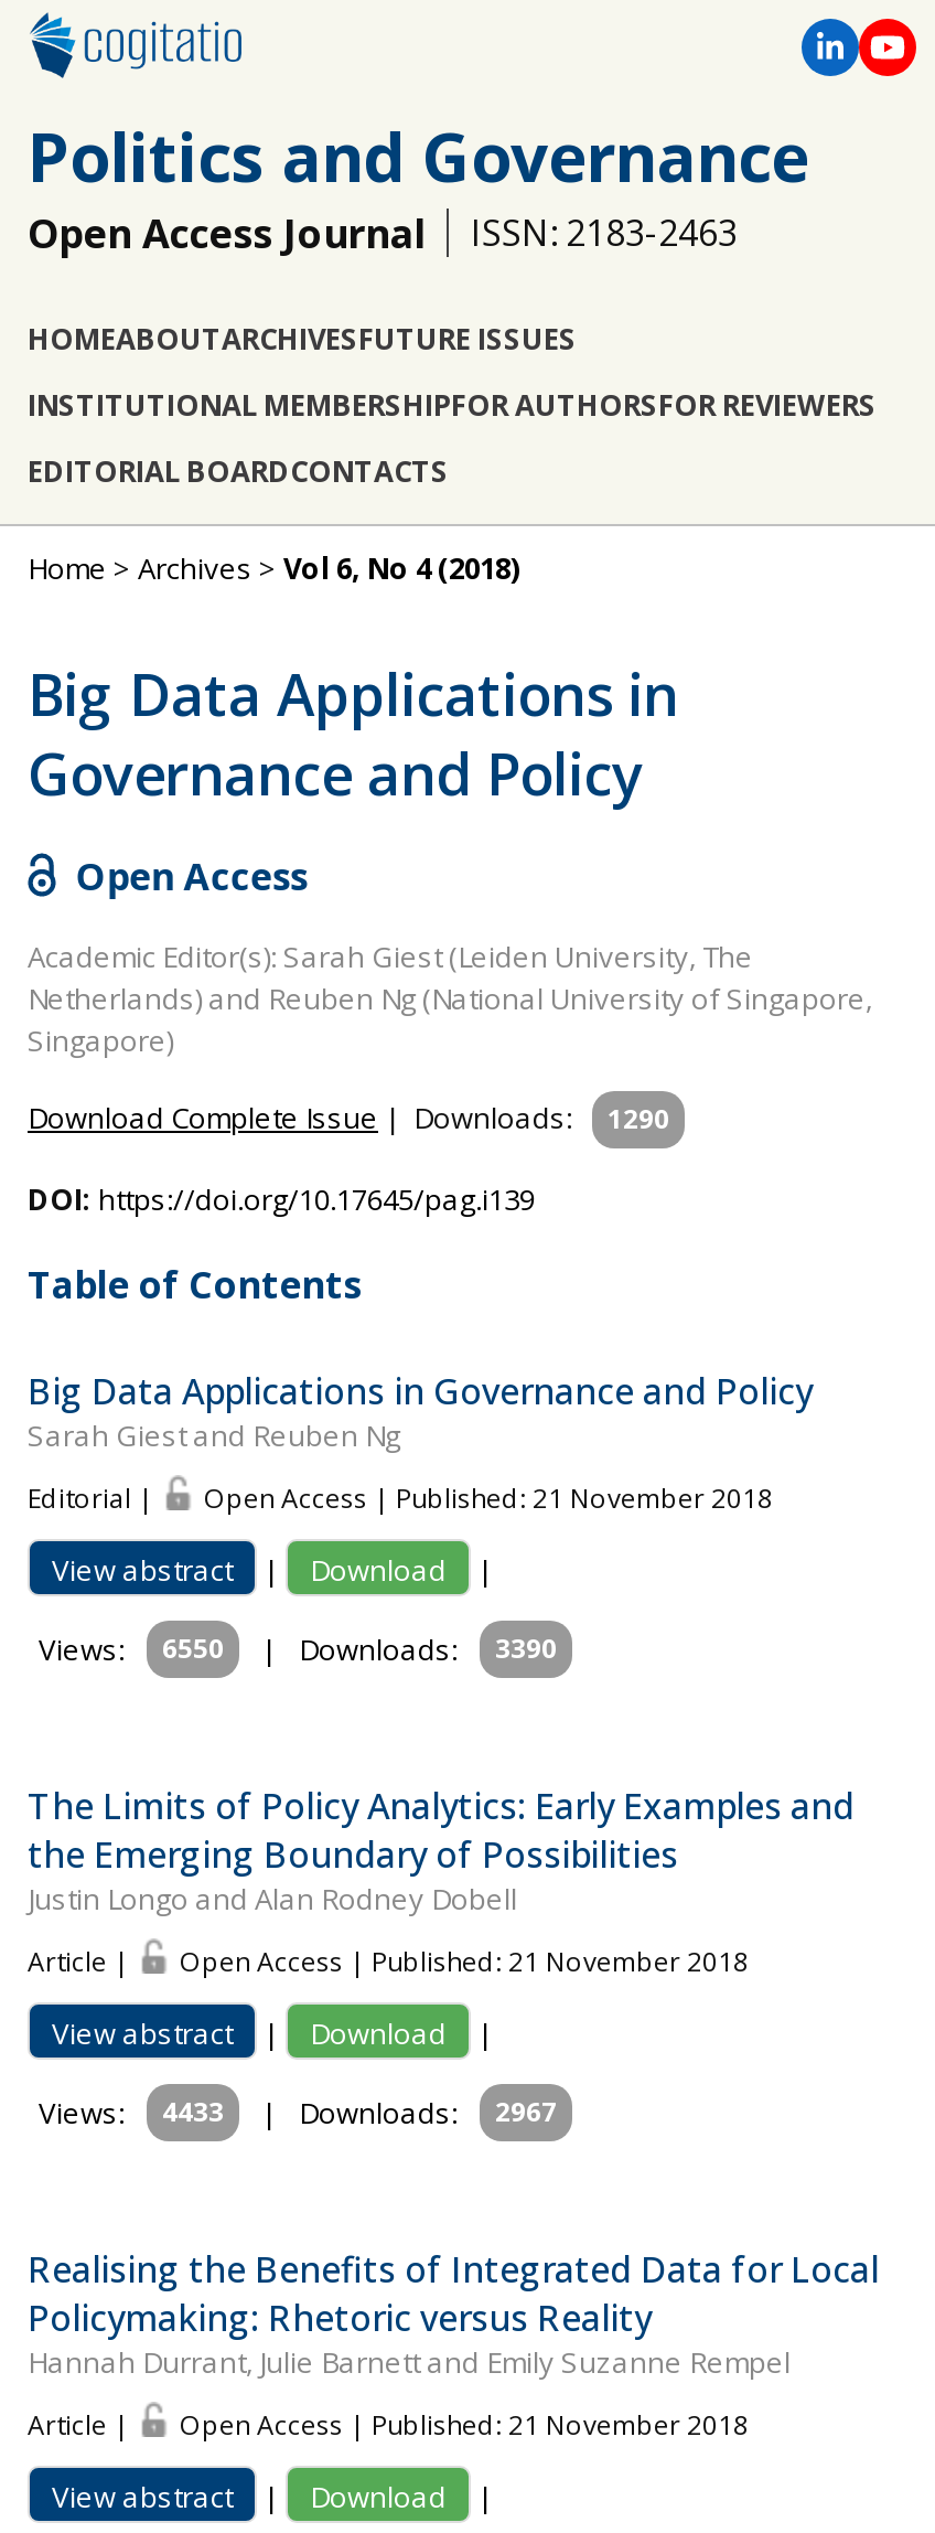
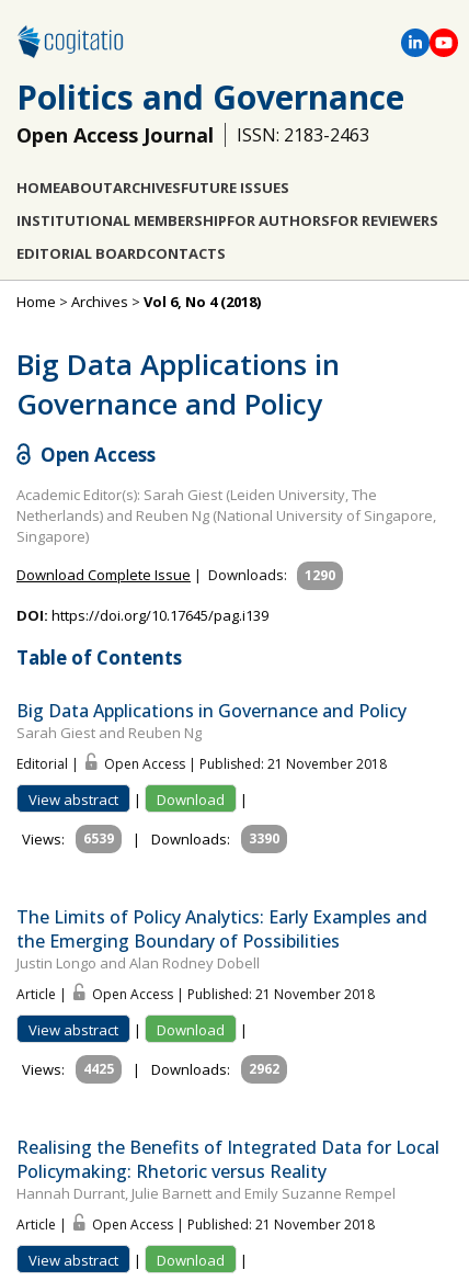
[162,1630,224,1667] 6550 -> [83,829,114,848] 6539
[162,2093,224,2131] 4433 -> [83,1060,114,1078] 4425
[495,2093,557,2131] 2967 -> [249,1060,279,1078] 2962

